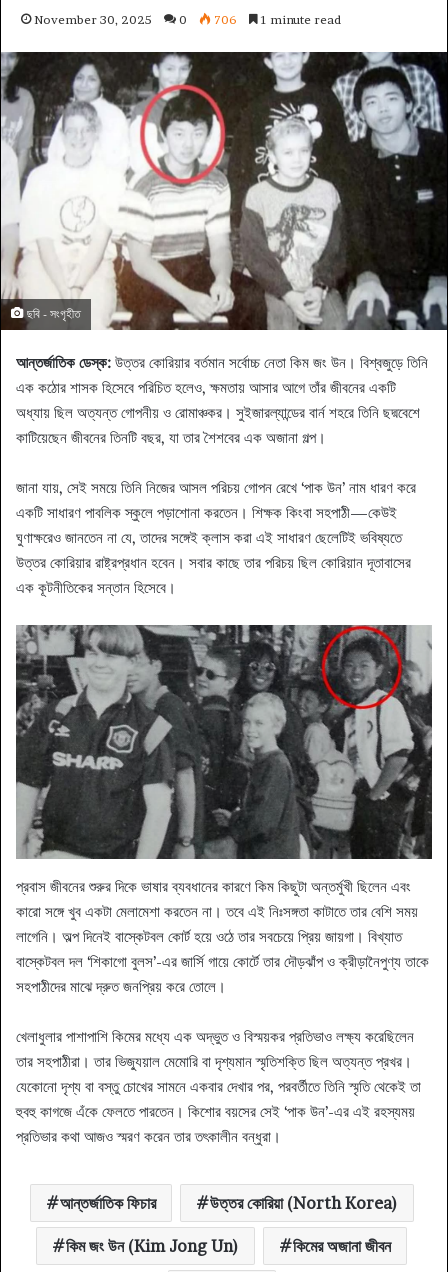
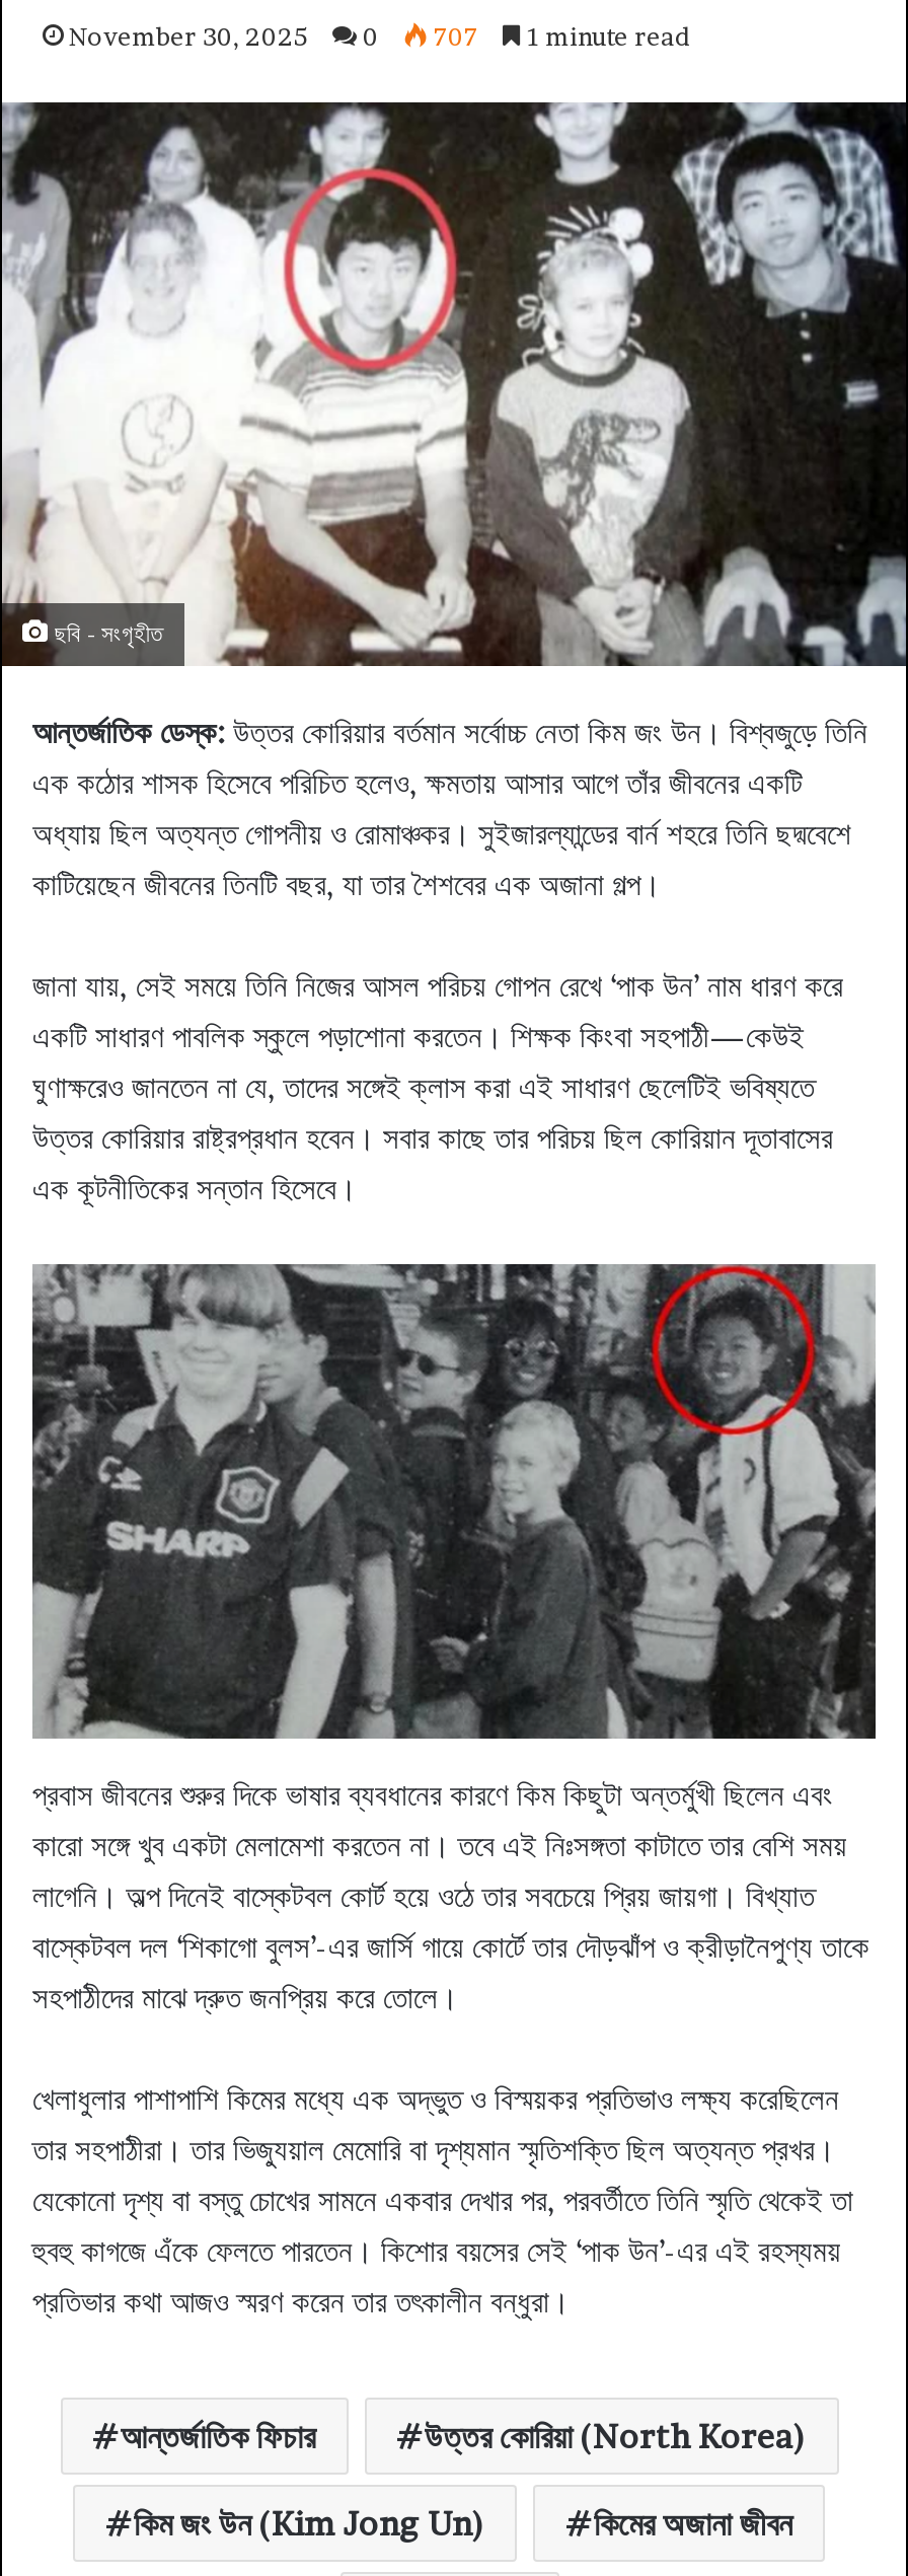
[34,12,341,27] November 30, 2025 0 706 1 minute read -> [69,22,689,53] November 30, 2025 0 707 1 minute read

